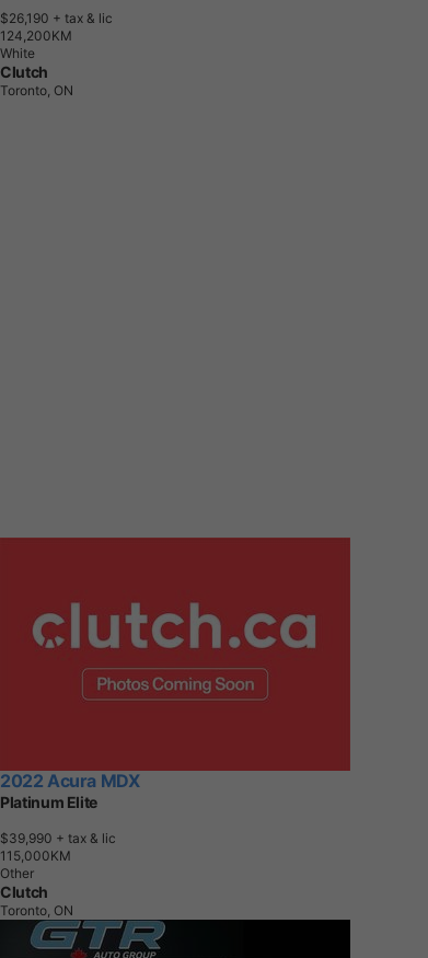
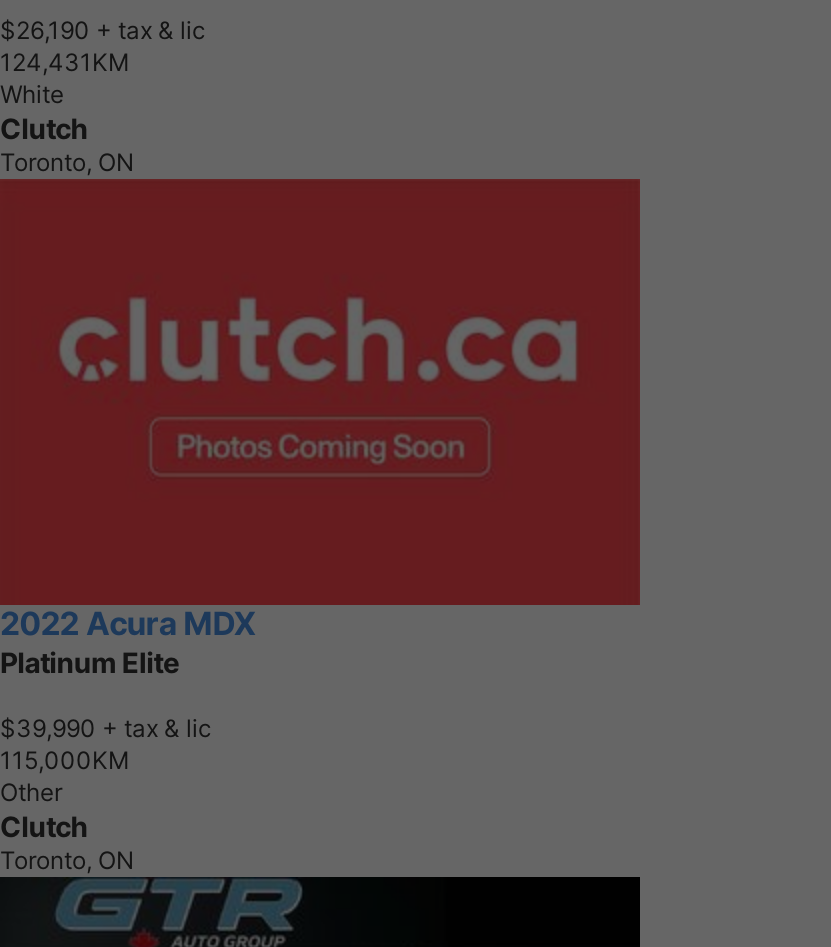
[0,28,72,44] 1 24,200 KM -> [0,48,130,78] 1 24,431 KM

